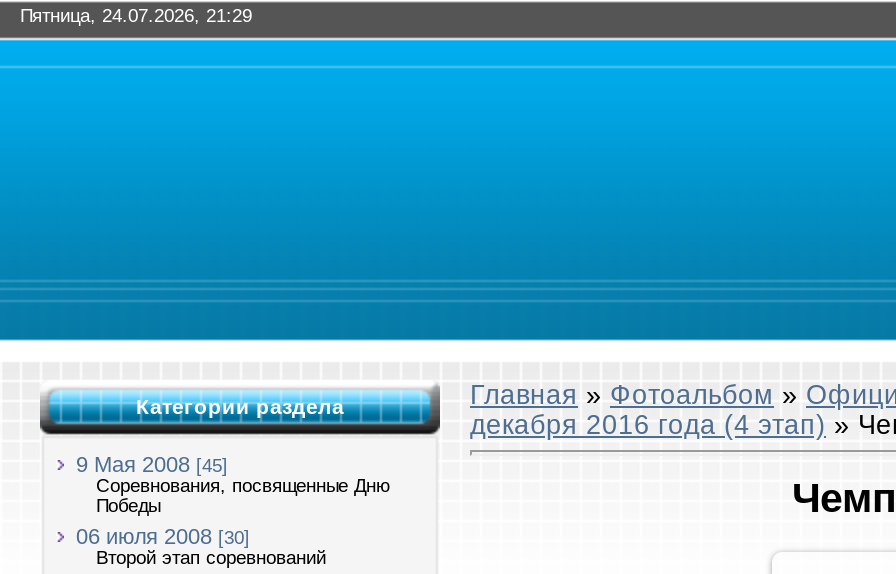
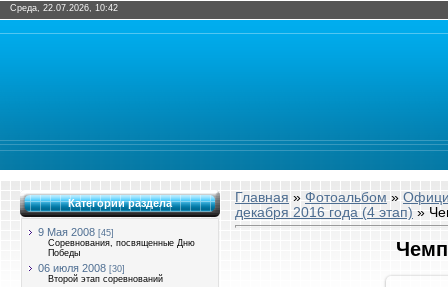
[20,6,252,26] Пятница, 24.07.2026, 21:29 -> [10,3,118,13] Среда, 22.07.2026, 10:42

